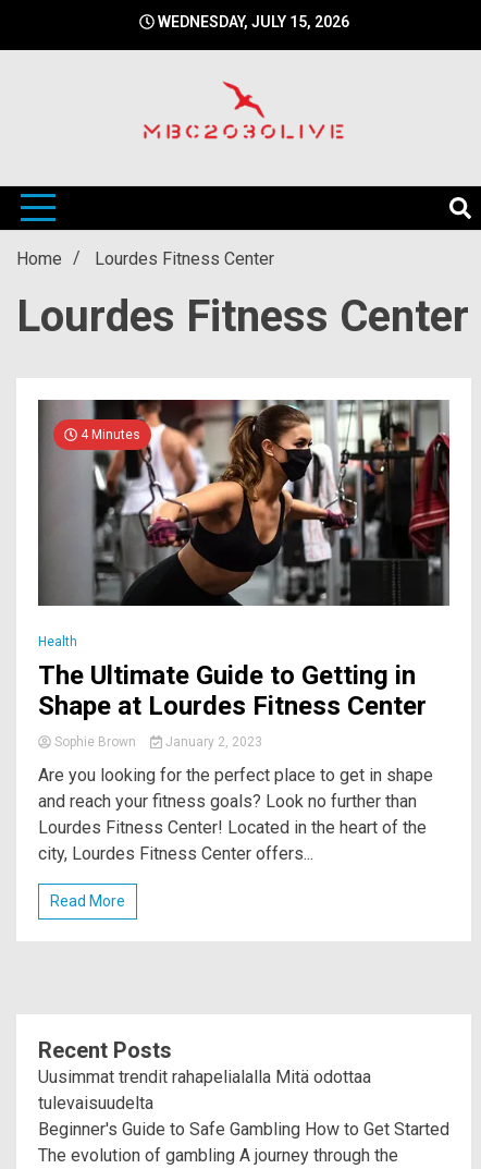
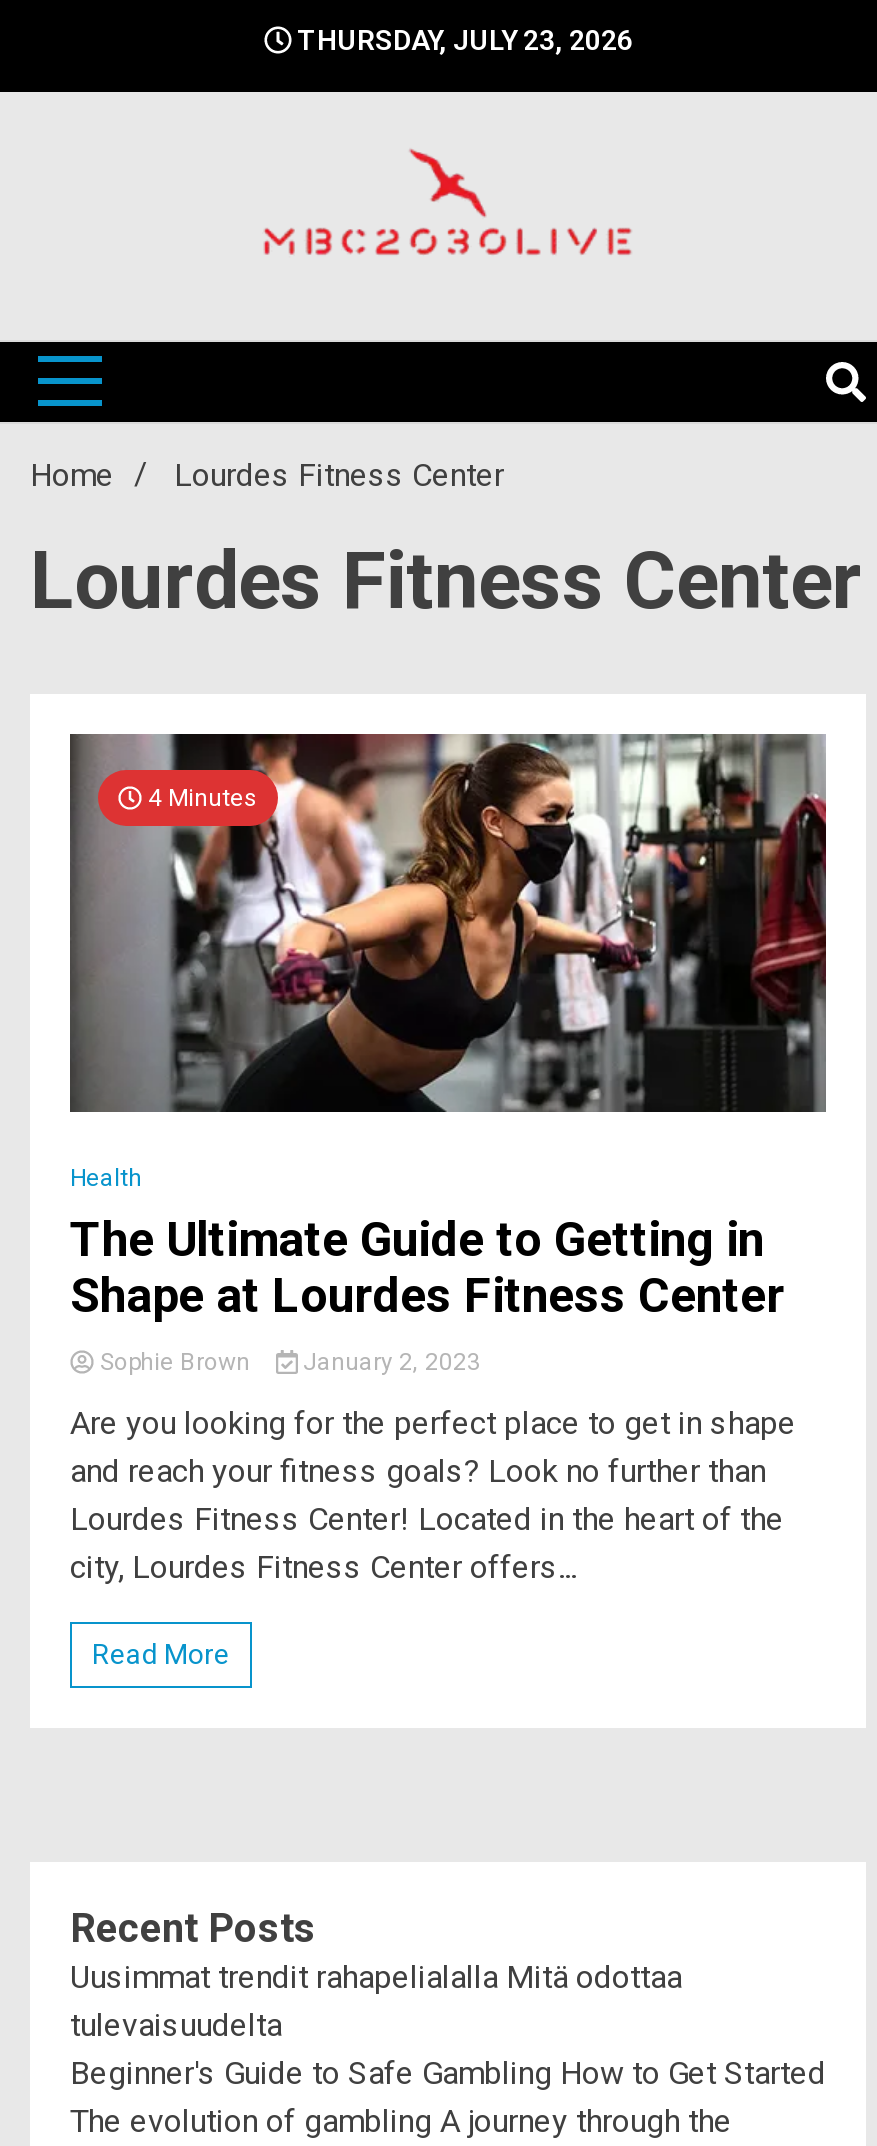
[154,13,349,31] WEDNESDAY, JULY 15, 2026 -> [291,24,633,56] THURSDAY, JULY 23, 2026

